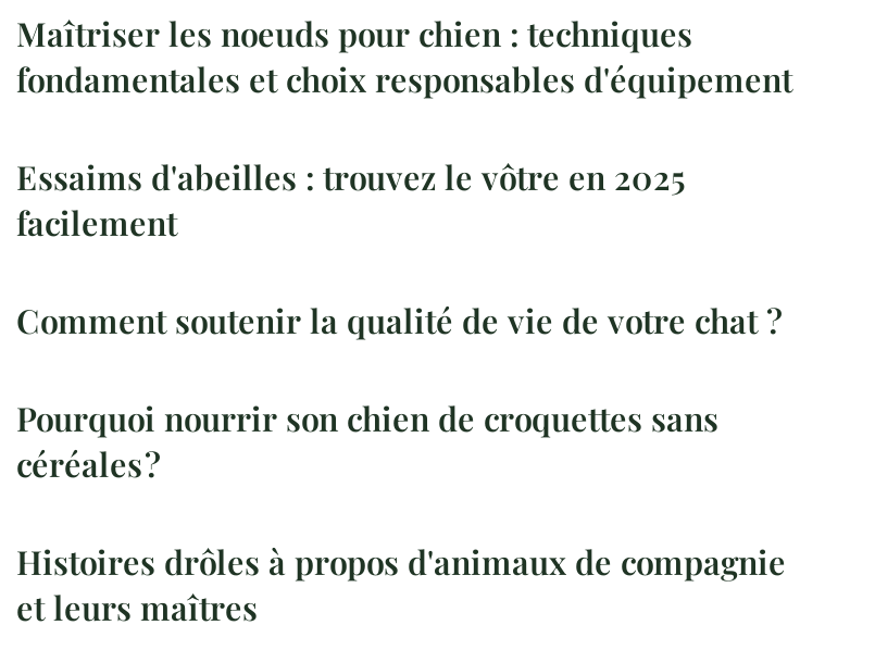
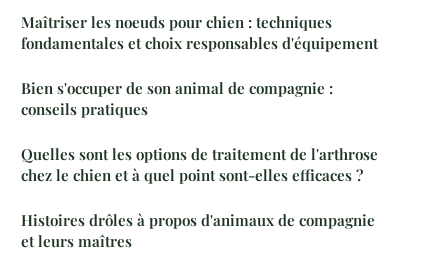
[16,155,782,486] Essaims d'abeilles : trouvez le vôtre en 2025 | facilement | Comment soutenir la qualité de vie de votre chat ? | Pourquoi nourrir son chien de croquettes sans | céréales ? -> [21,78,378,185] Bien s'occuper de son animal de compagnie : | conseils pratiques | Quelles sont les options de traitement de l'arthrose | chez le chien et à quel point sont-elles efficaces ?

